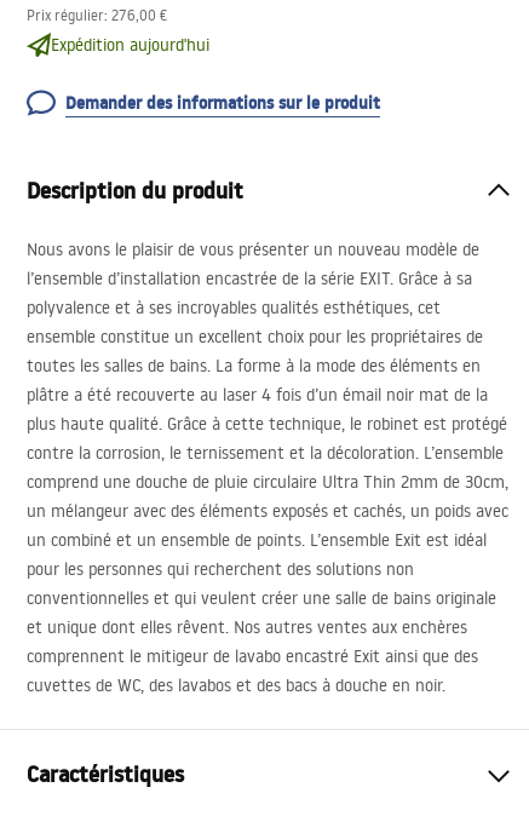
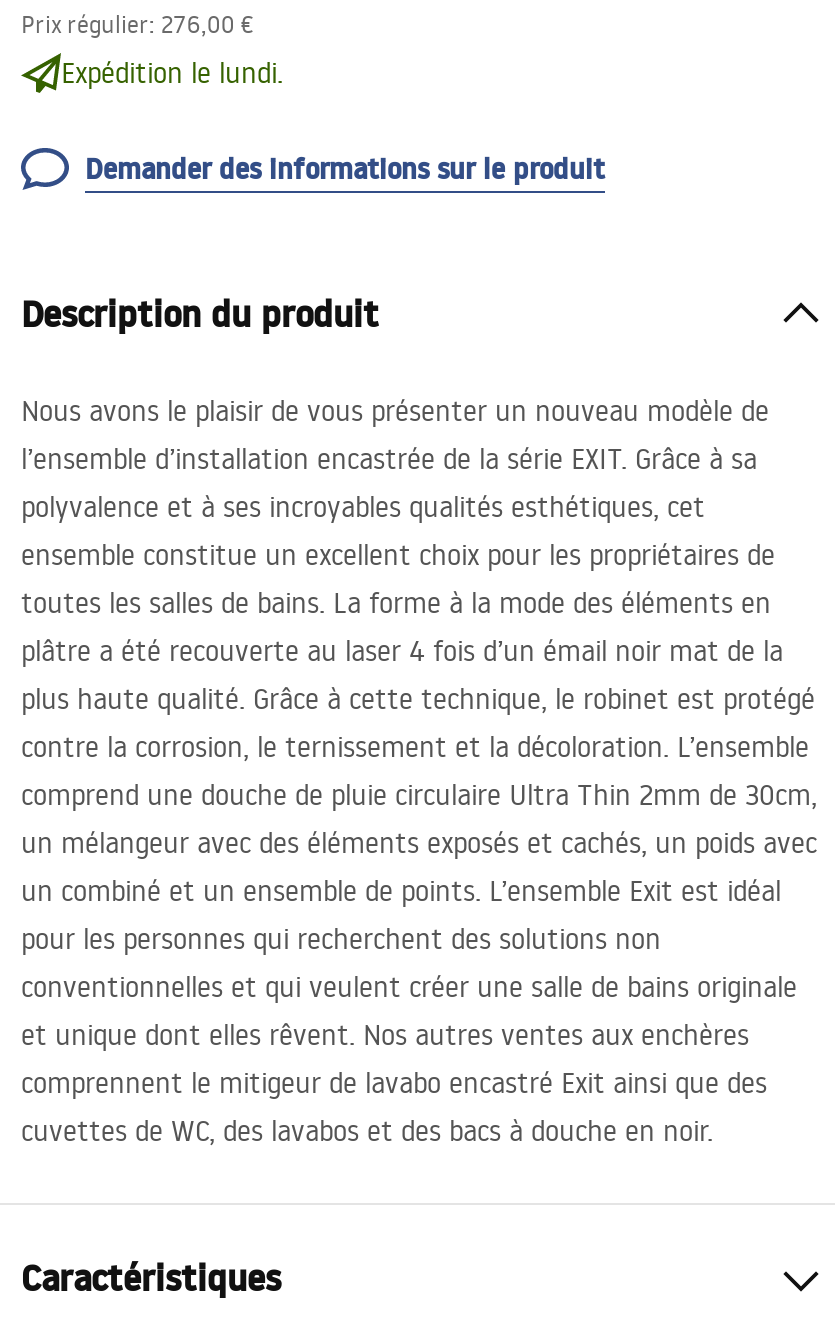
[51,34,209,56] Expédition aujourd'hui -> [61,55,283,91] Expédition le lundi.

